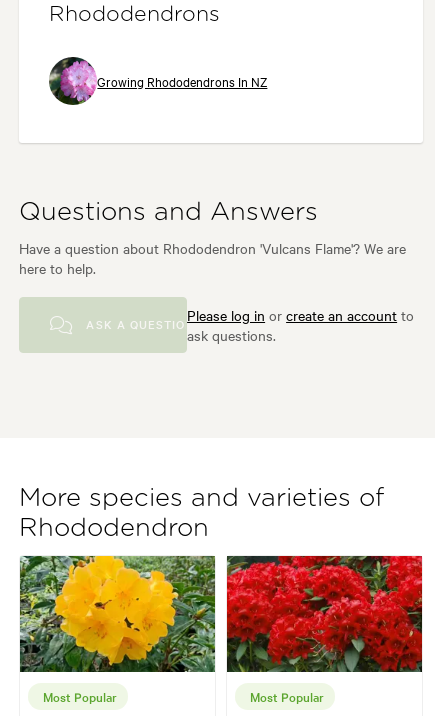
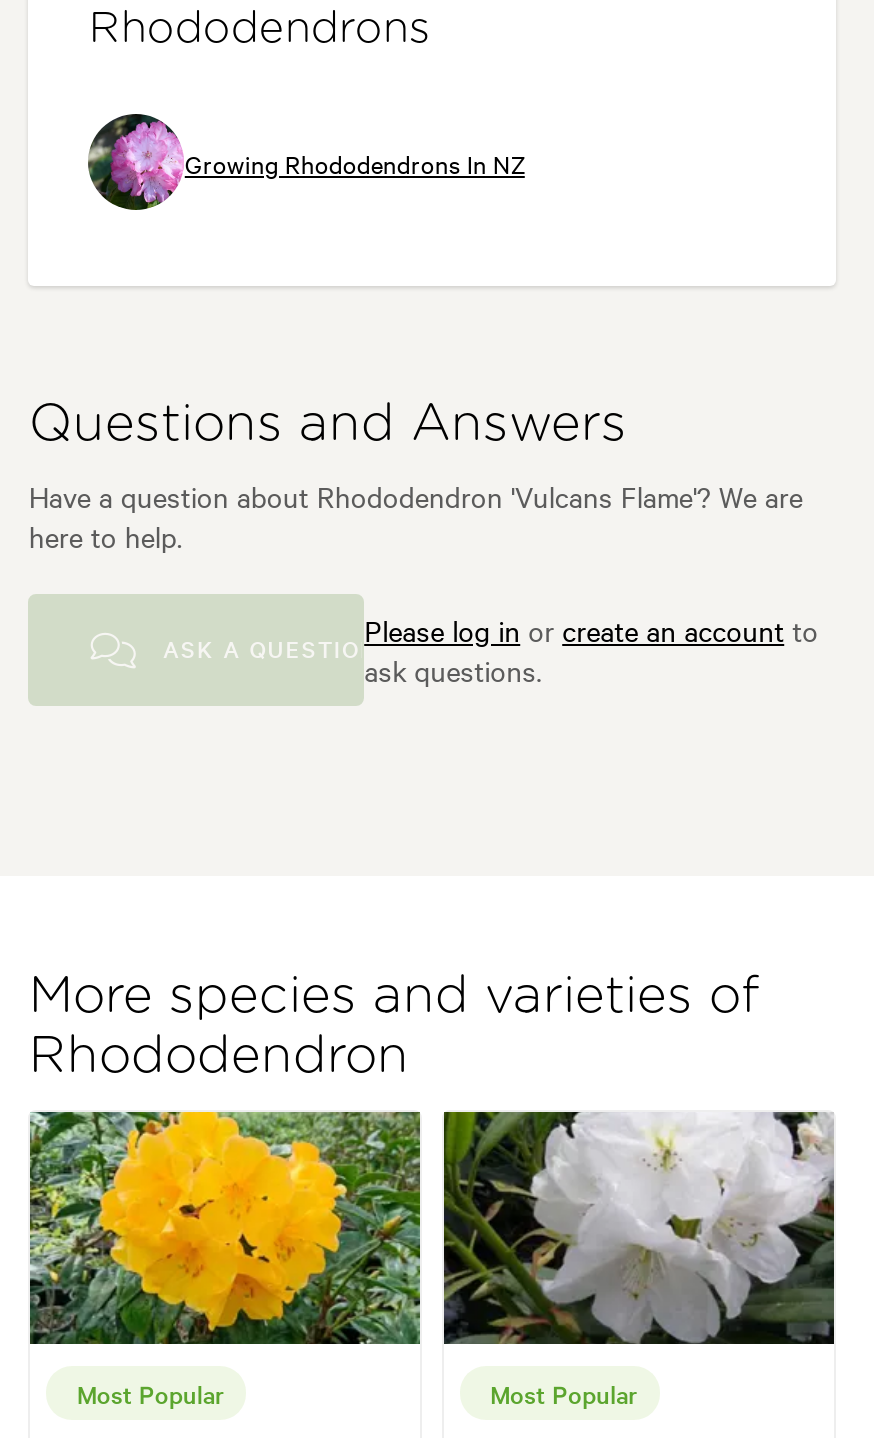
[226,555,423,672] [image] -> [442,1110,836,1344] [image]

